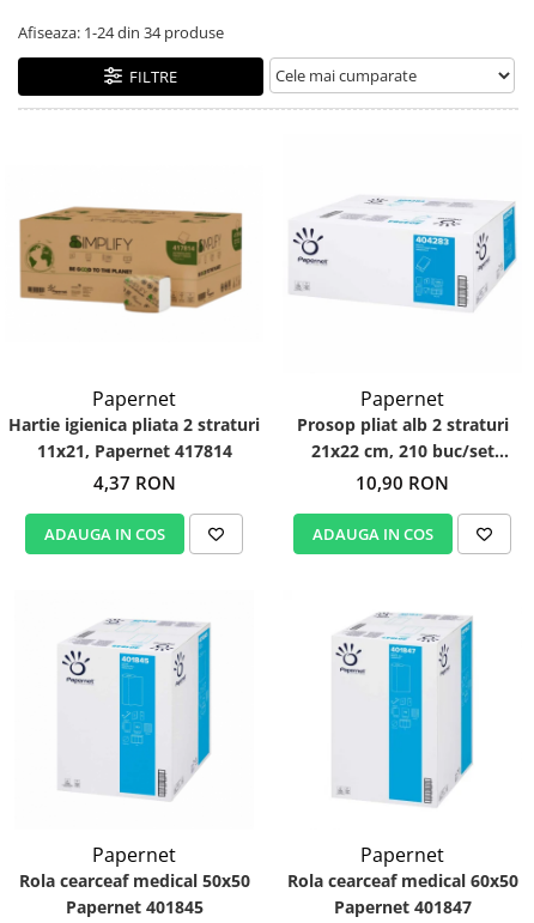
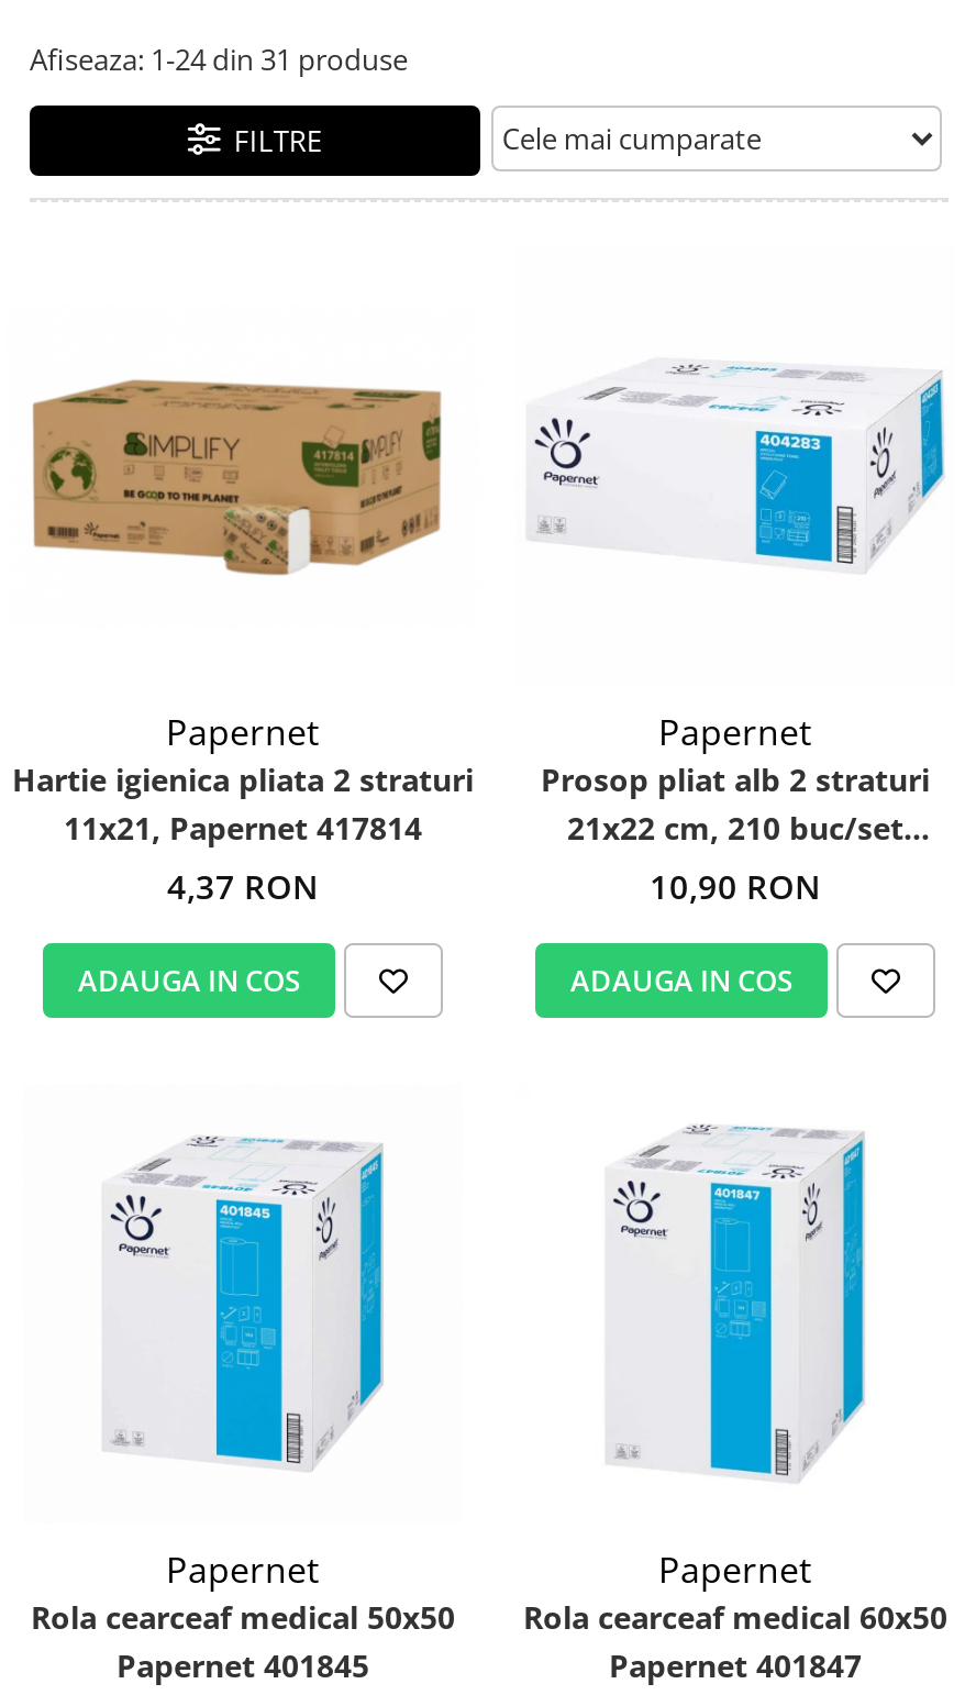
[18,22,224,43] Afiseaza: 1-24din 34 produse -> [30,40,408,79] Afiseaza: 1-24din 31 produse

